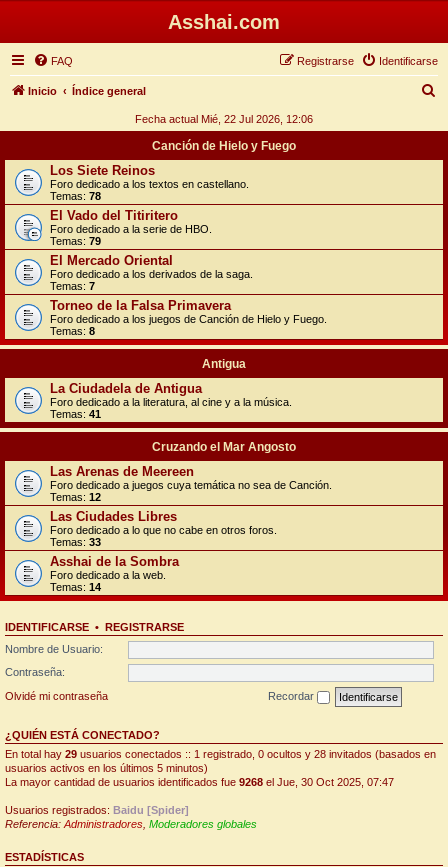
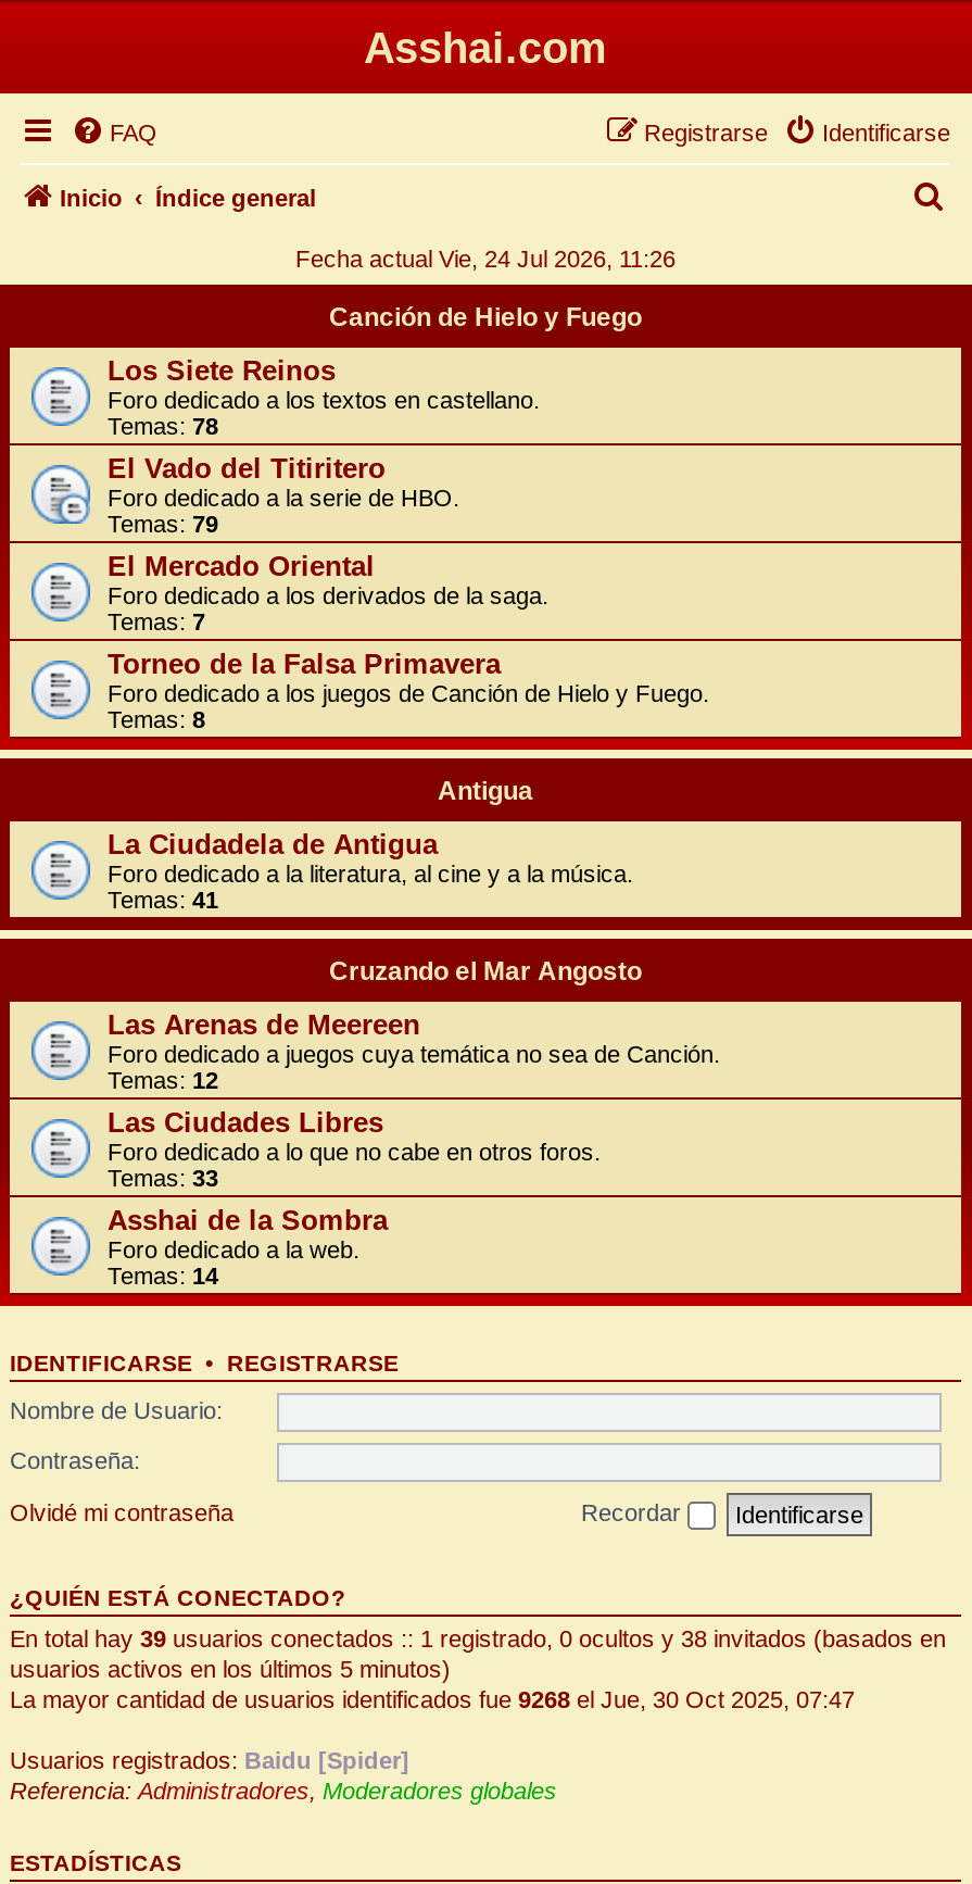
[135,113,313,125] Fecha actual Mié, 22 Jul 2026, 12:06 -> [295,246,676,272] Fecha actual Vie, 24 Jul 2026, 11:26
[5,747,436,759] En total hay 29 usuarios conectados :: 1 registrado, 0 ocultos y 28 invitados (basados en -> [10,1624,946,1650] En total hay 39 usuarios conectados :: 1 registrado, 0 ocultos y 38 invitados (basados en

